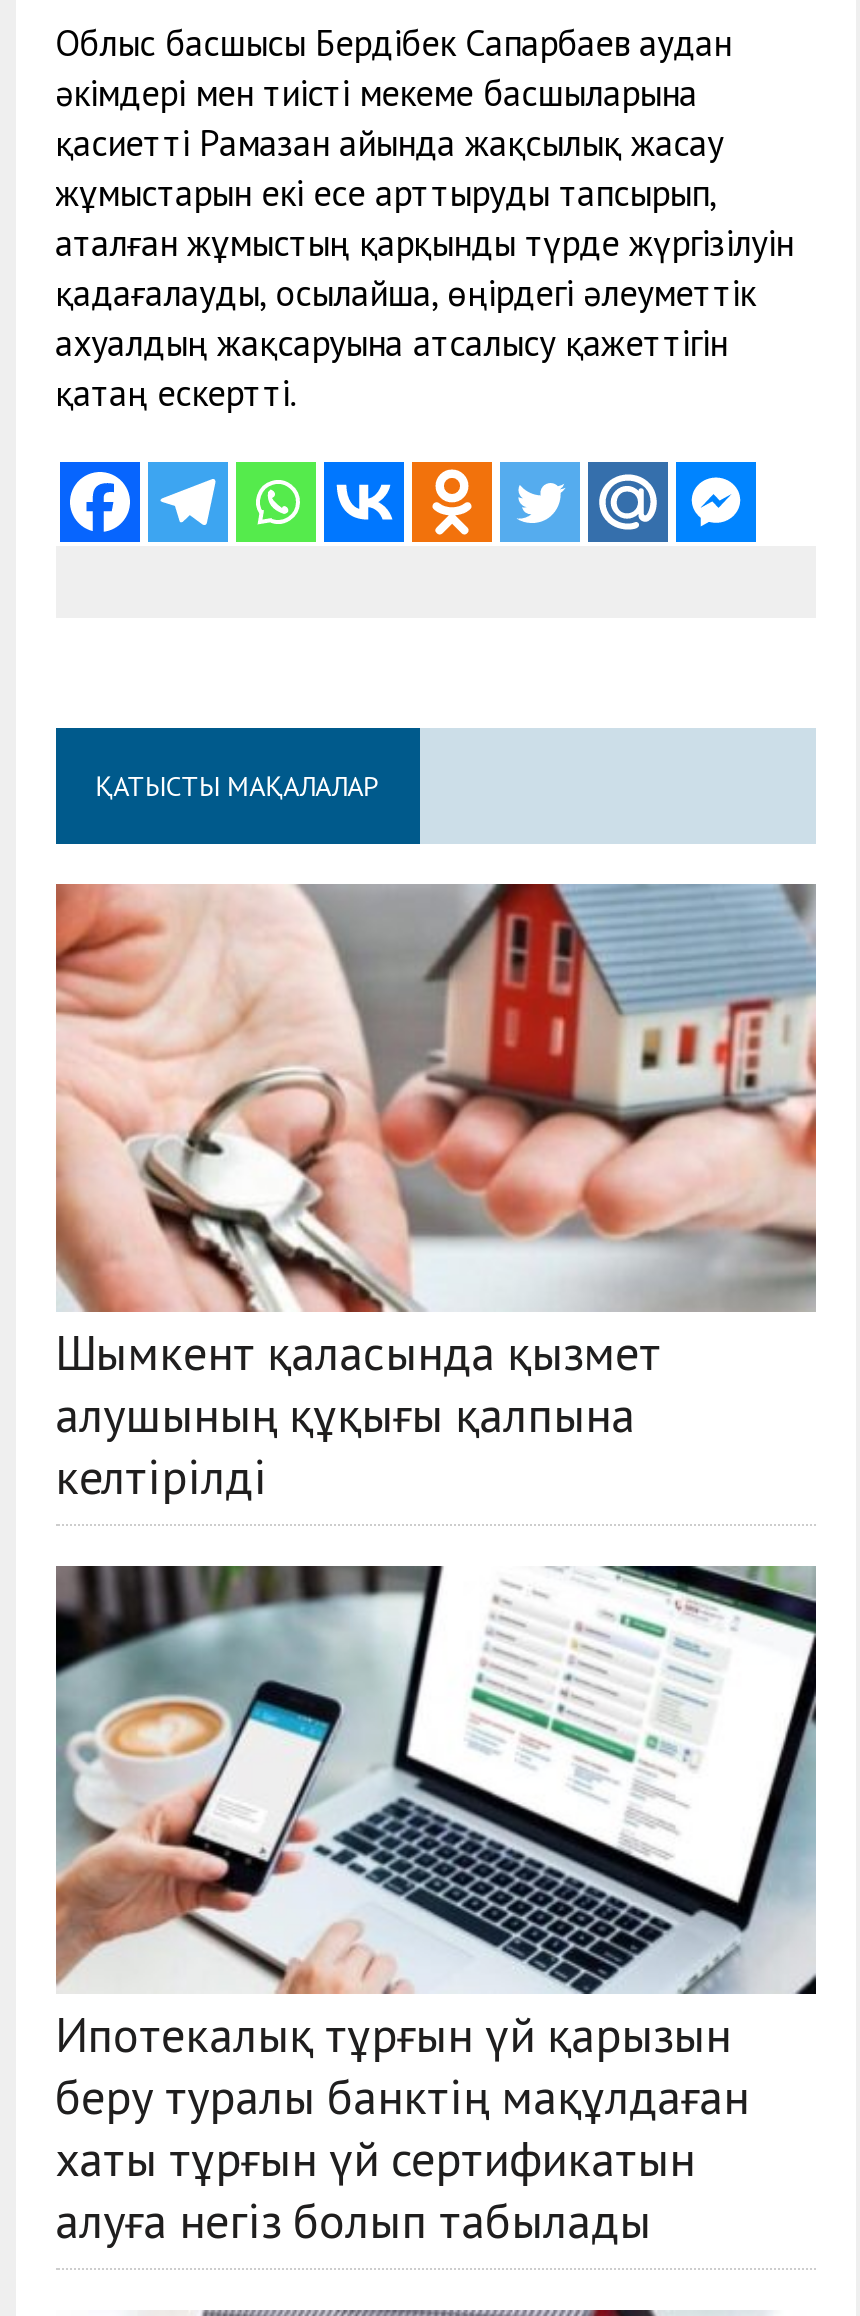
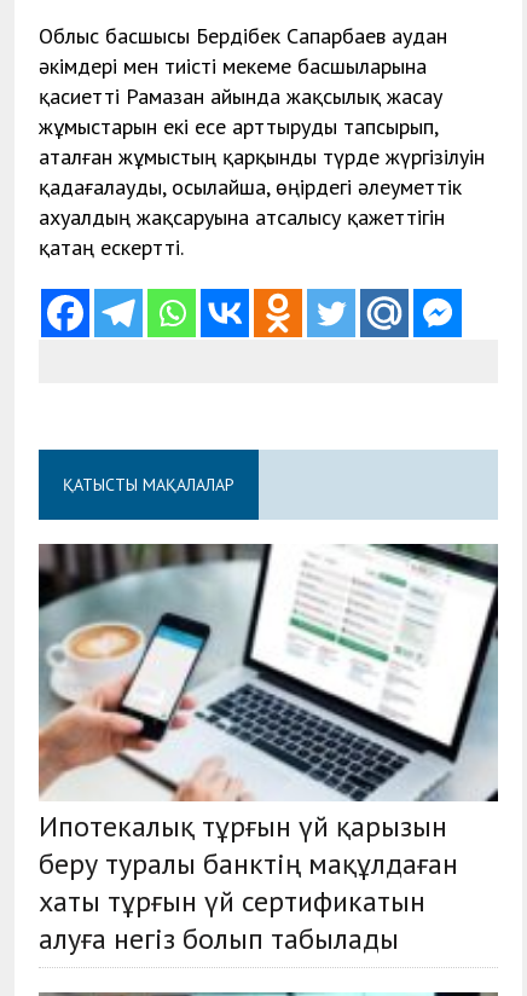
[54,882,818,1508] [image] | Шымкент қаласында қызмет | алушының құқығы қалпына | келтірілді -> none

